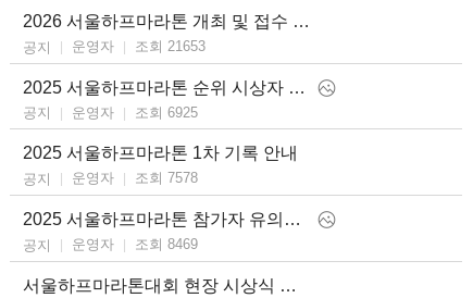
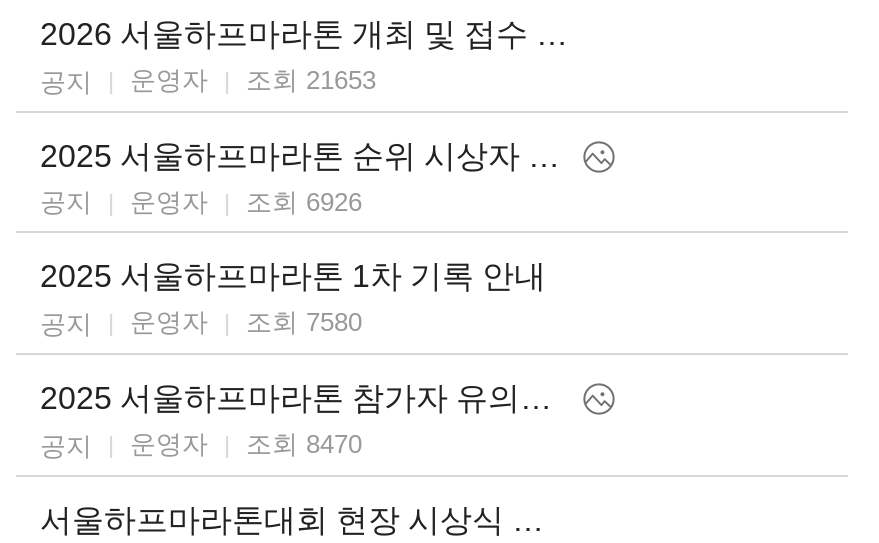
[23,104,198,121] 공지 운영자 조회 6925 -> [40,187,362,218] 공지 운영자 조회 6926
[23,170,198,187] 공지 운영자 조회 7578 -> [40,308,362,339] 공지 운영자 조회 7580
[23,236,198,253] 공지 운영자 조회 8469 -> [40,429,362,460] 공지 운영자 조회 8470

